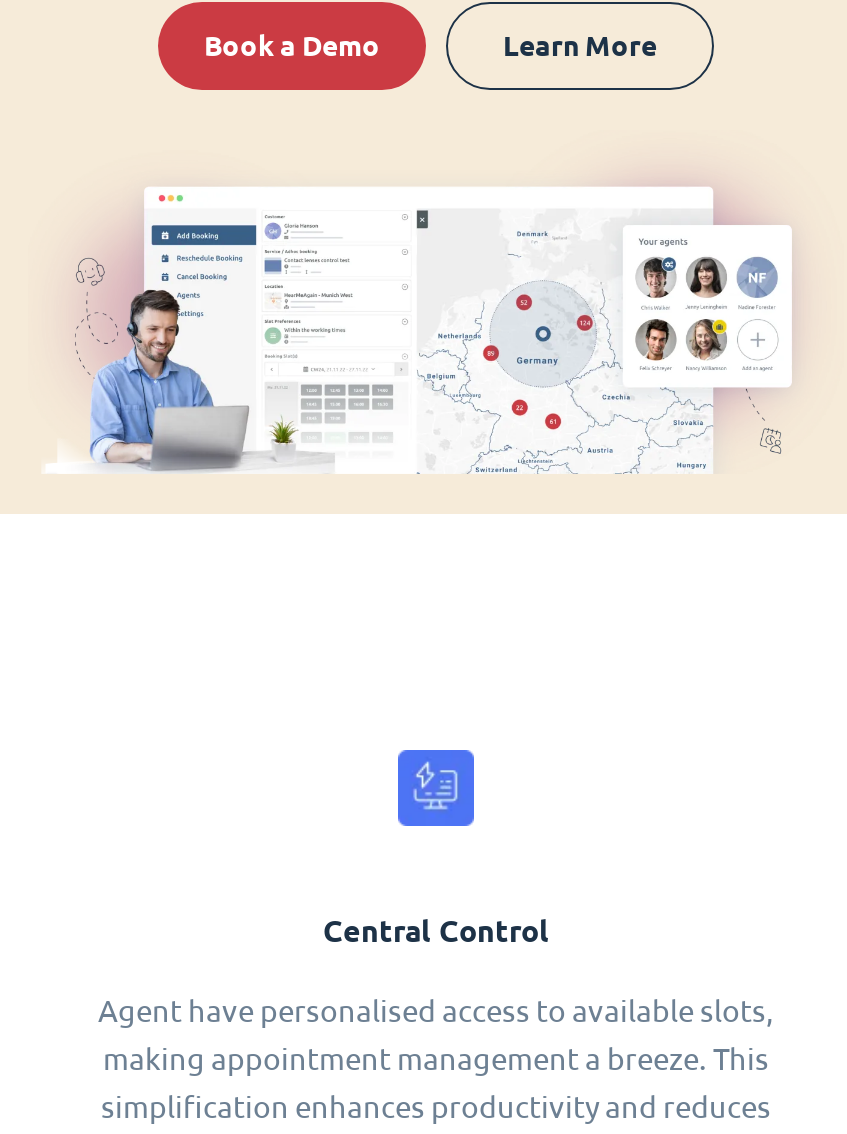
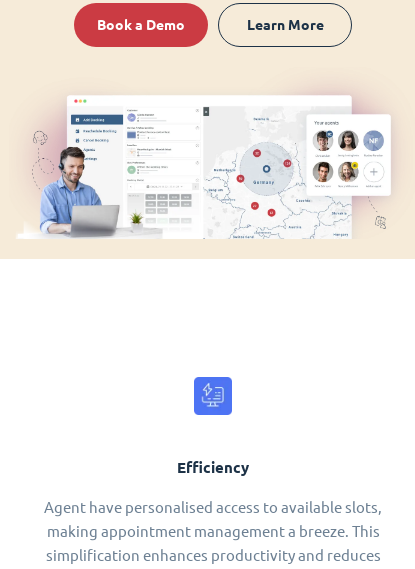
[323,914,549,948] Central Control -> [177,459,249,476] Efficiency

